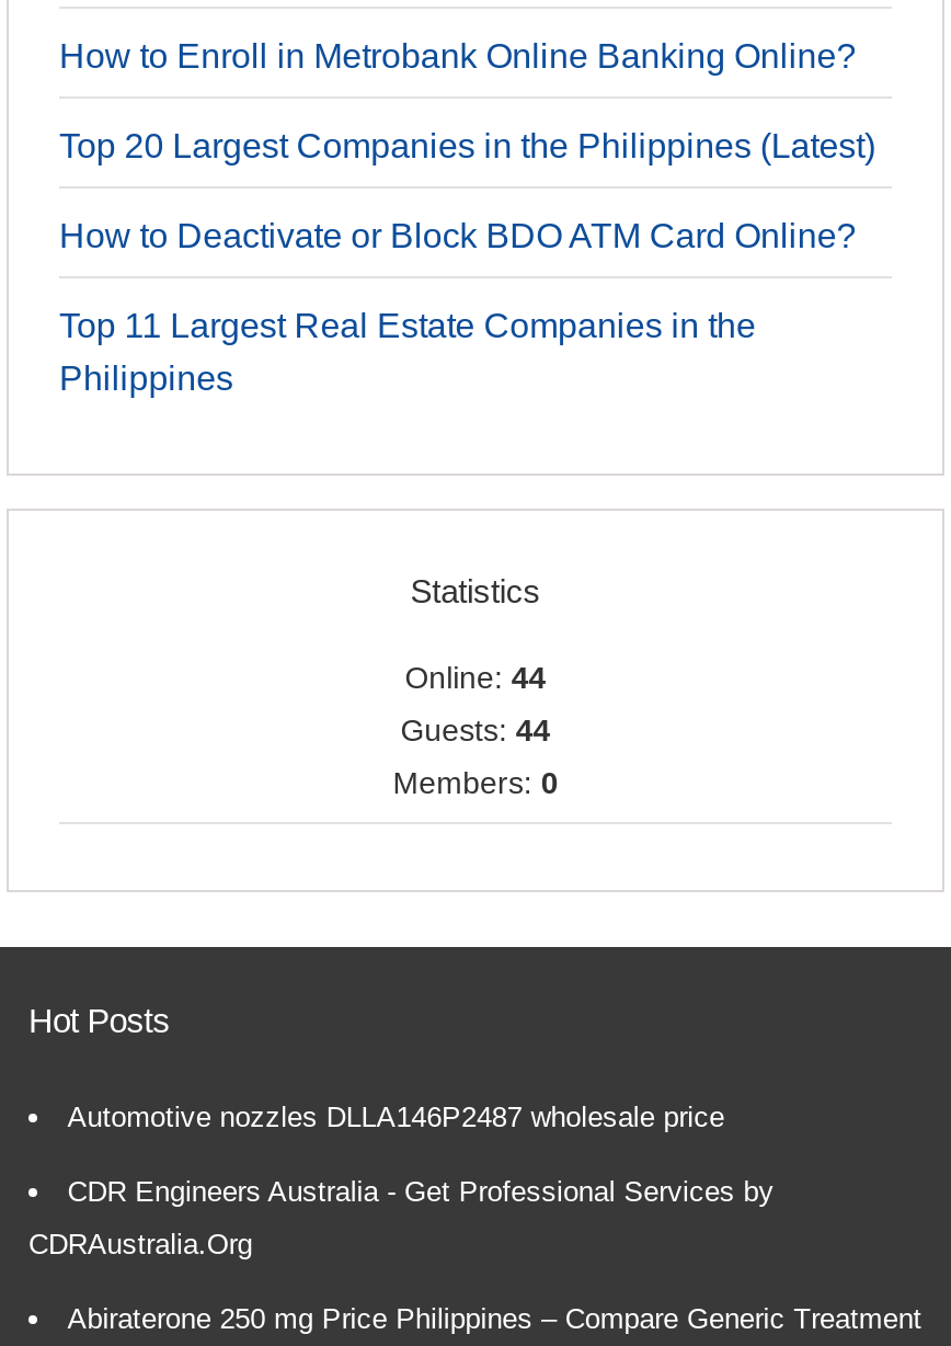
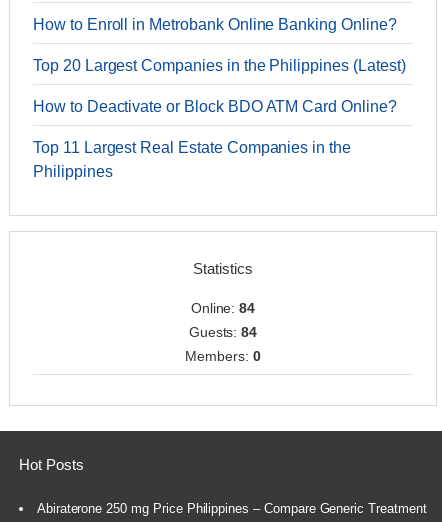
[405,660,546,695] Online: 44 -> [191,300,255,316] Online: 84
[400,713,551,748] Guests: 44 -> [189,324,257,340] Guests: 84
[28,1101,774,1261] Automotive nozzles DLLA146P2487 wholesale price | CDR Engineers Australia - Get Professional Services by | CDRAustralia.Org -> none

